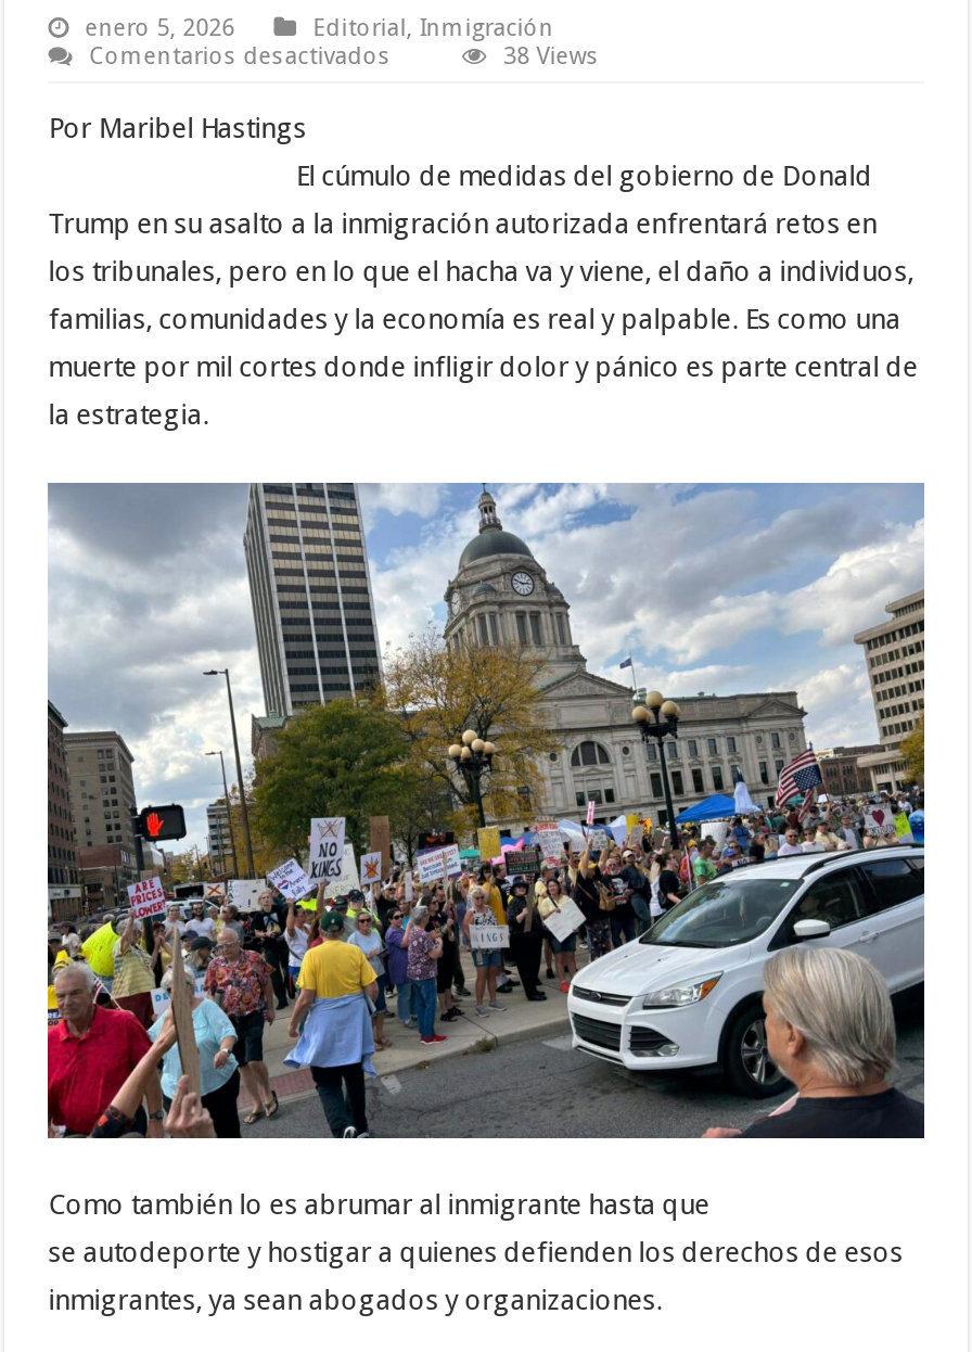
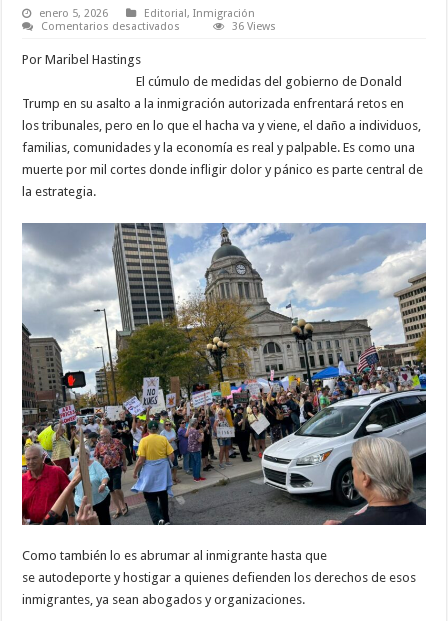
[504,41,599,70] 38 Views -> [232,20,276,33] 36 Views

